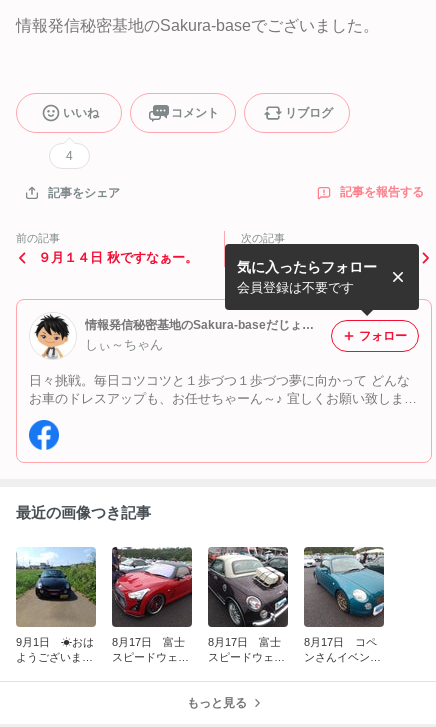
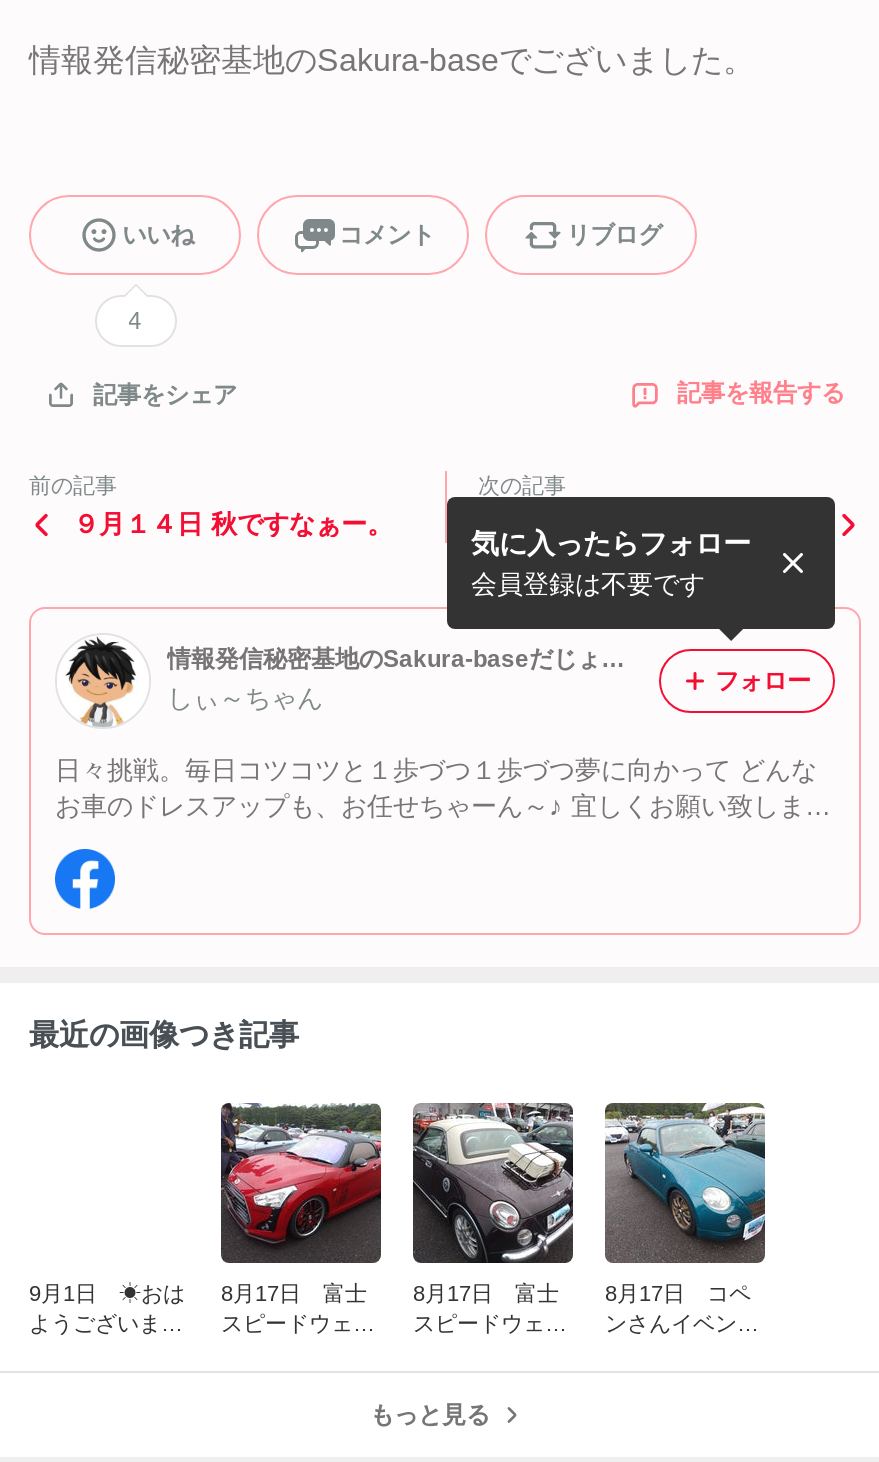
[15,546,97,628] [image] -> none

